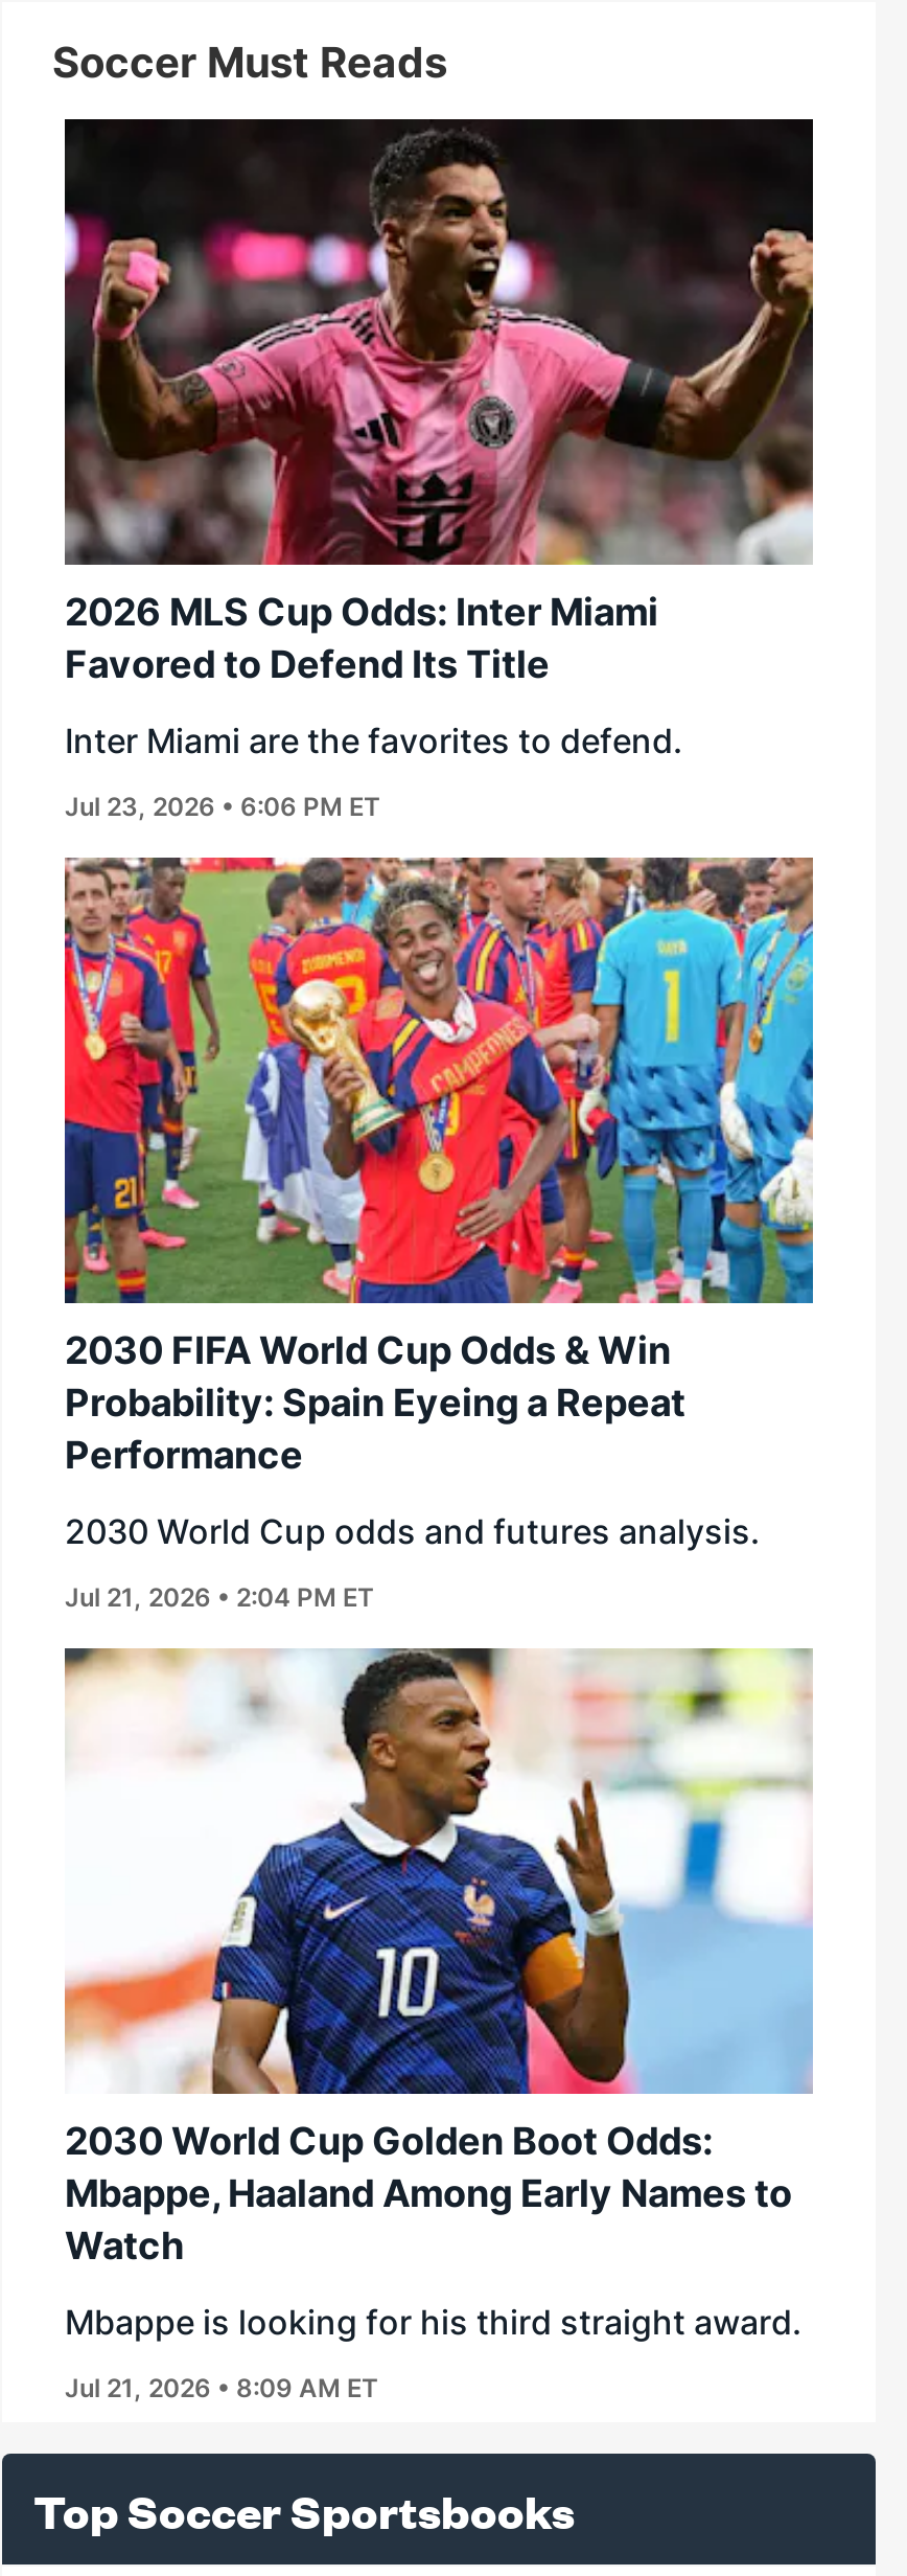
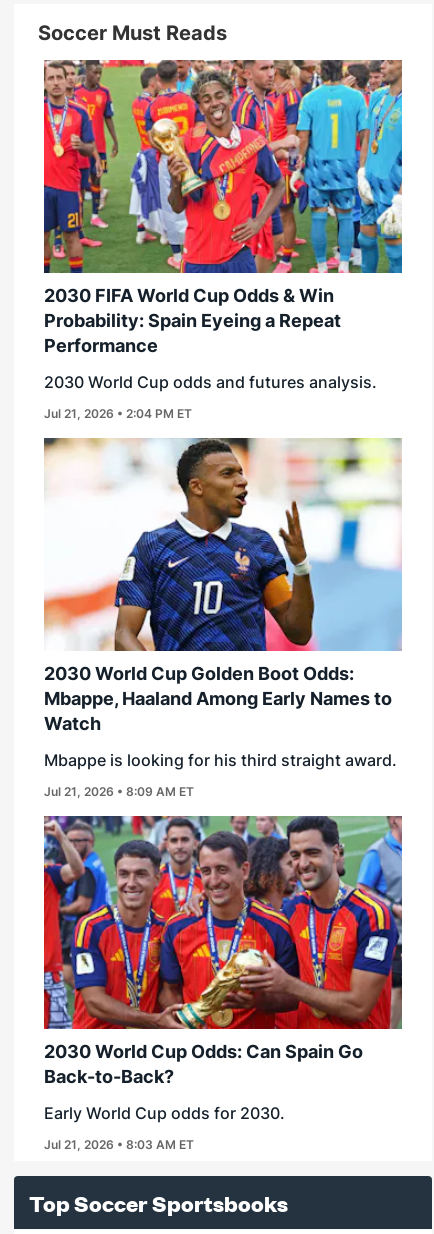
[63,117,815,822] [image] | 2026 MLS Cup Odds: Inter Miami | Favored to Defend Its Title | Inter Miami are the favorites to defend. | Jul 23, 2026 • 6:06 PM ET -> none
moved [61,853,817,2403] -> [42,58,404,799]: [image] | 2030 FIFA World Cup Odds & Win | Probability: Spain Eyeing a Repeat | ... | Mbappe is looking for his third straight award. | Jul 21, 2026 • 8:09 AM ET
none -> [43,815,403,1152] [image] | 2030 World Cup Odds: Can Spain Go | Back-to-Back? | Early World Cup odds for 2030. | Jul 21, 2026 • 8:03 AM ET

